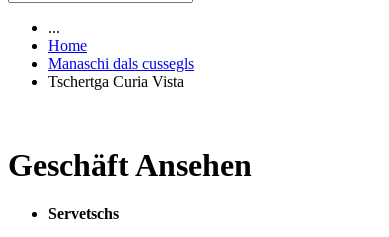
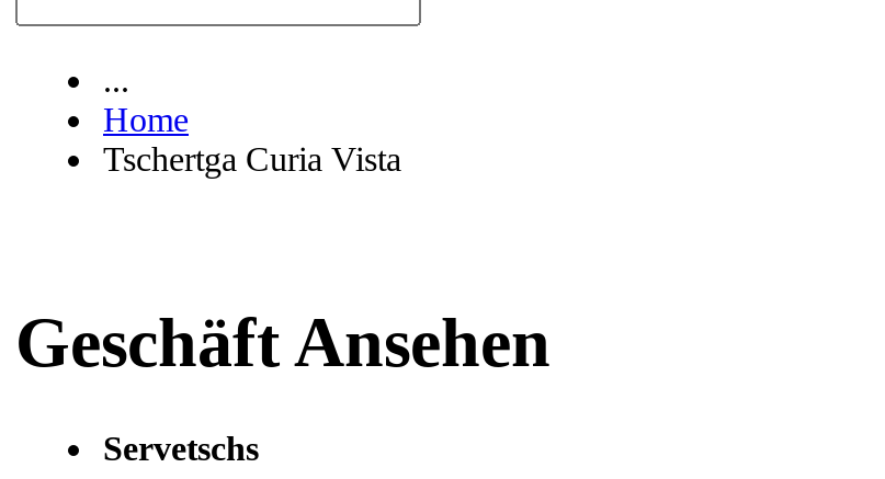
[48,55,194,72] Manaschi dals cussegls -> none

